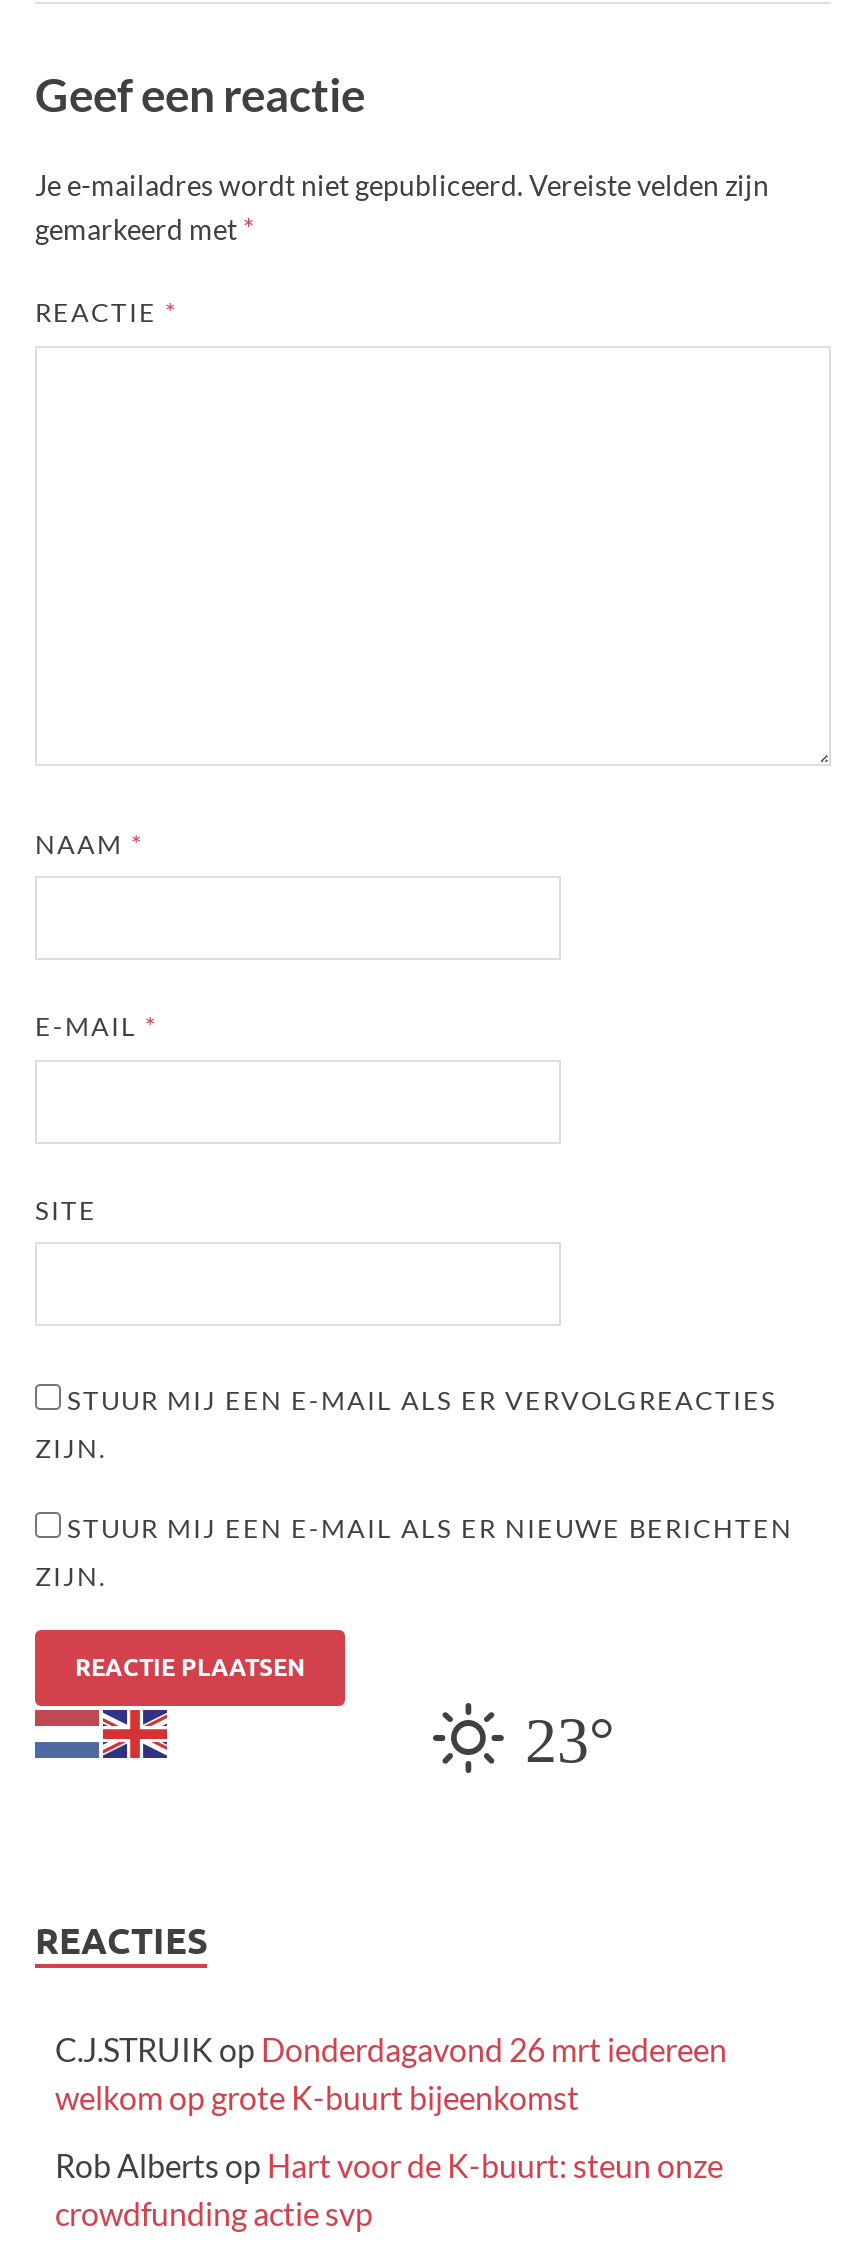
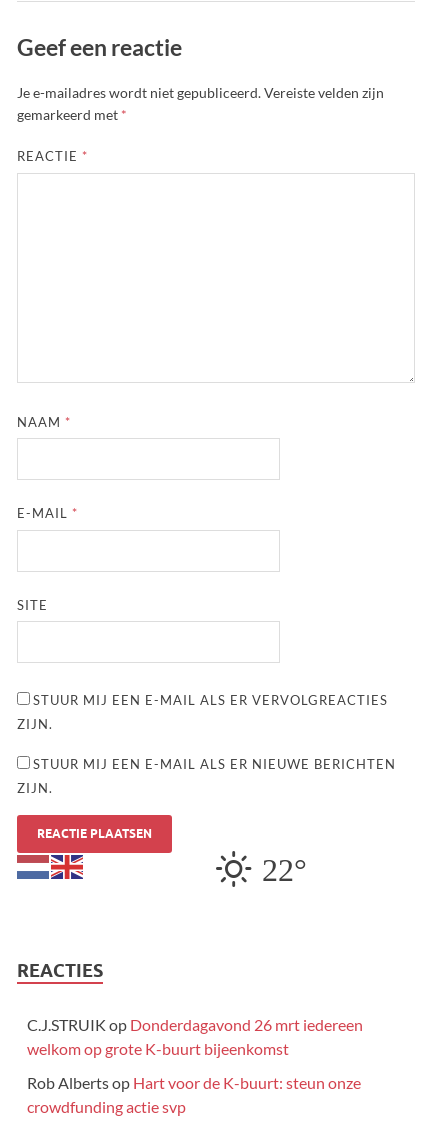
[525,1692,615,1784] 23° -> [262,846,307,892] 22°

